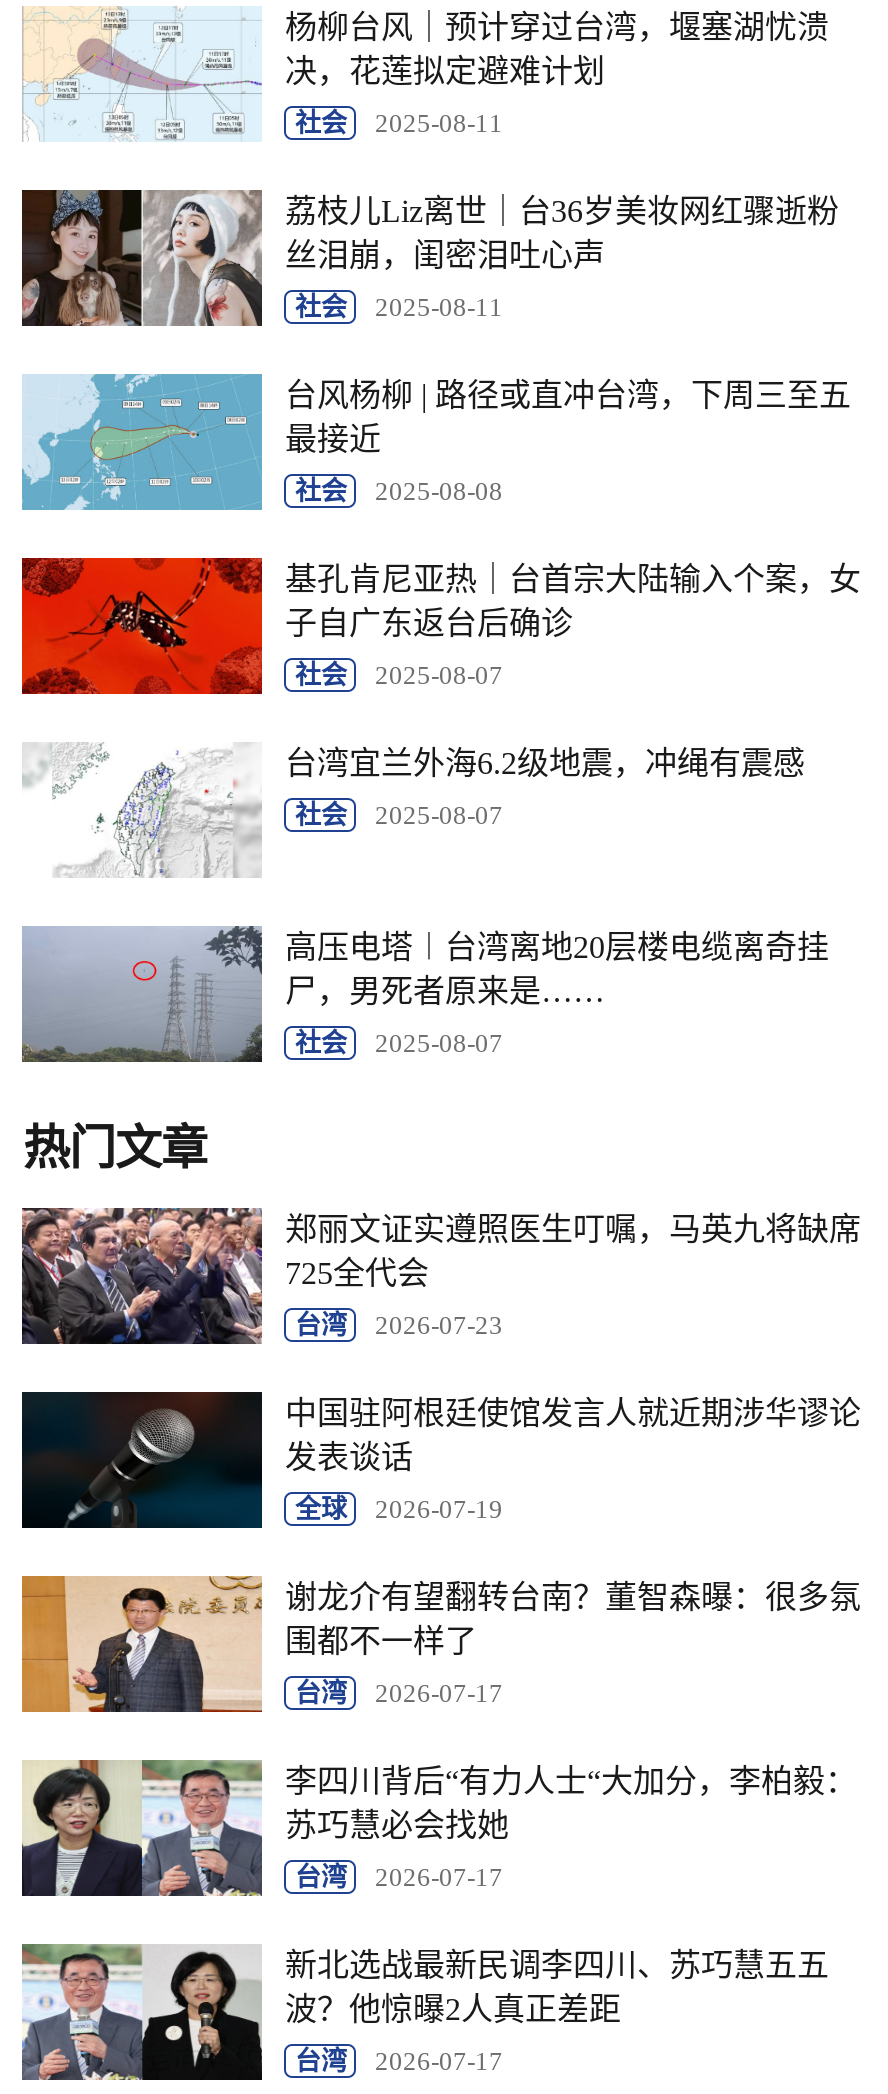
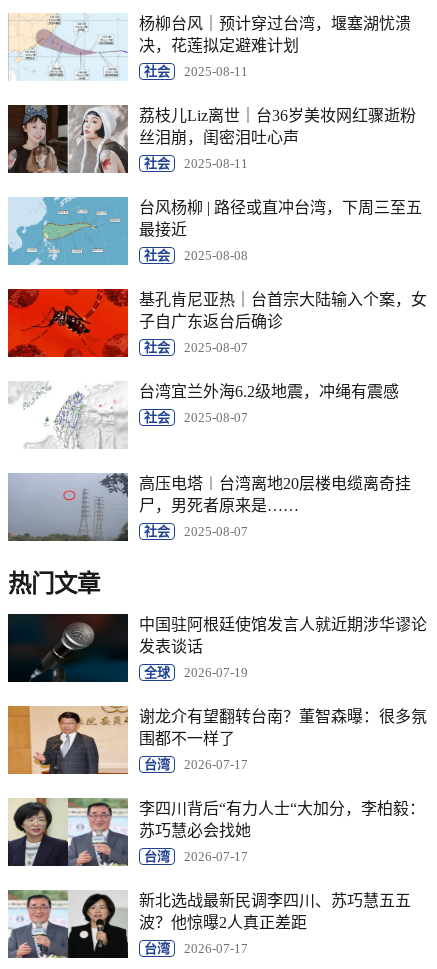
[20,1206,861,1346] [image] | 郑丽文证实遵照医生叮嘱，马英九将缺席 | 725全代会 | 台湾 | 2026-07-23 -> none

